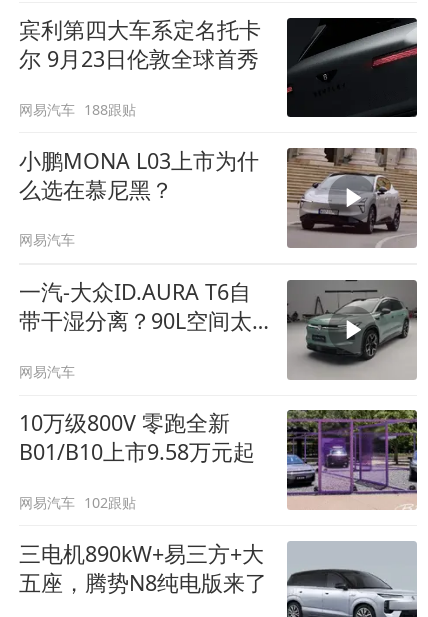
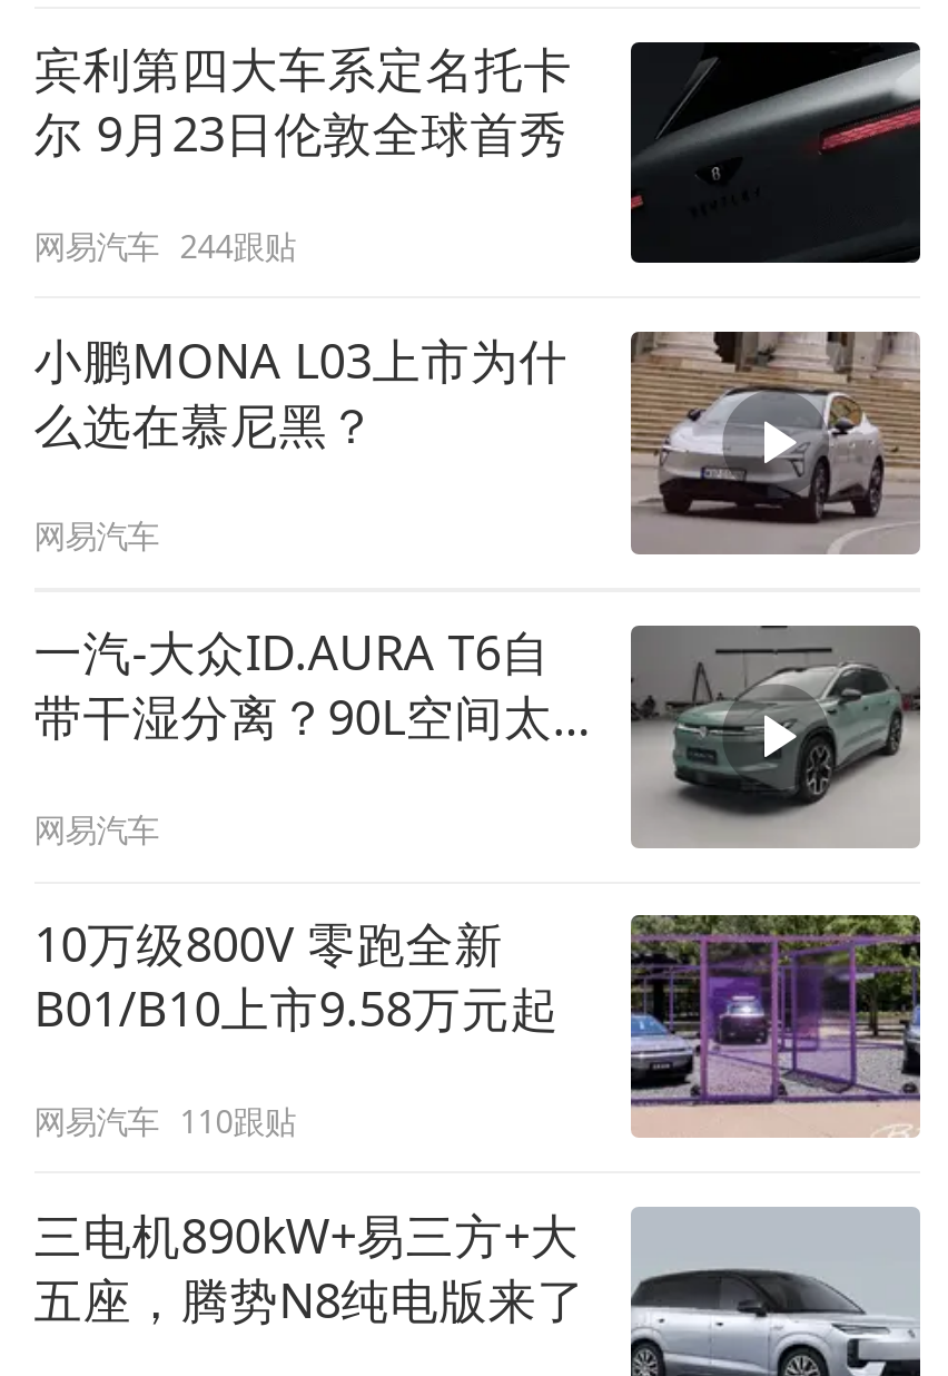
[19,100,136,119] 网易汽车 188跟贴 -> [34,224,296,267] 网易汽车 244跟贴
[19,493,136,512] 网易汽车 102跟贴 -> [34,1099,296,1141] 网易汽车 110跟贴

